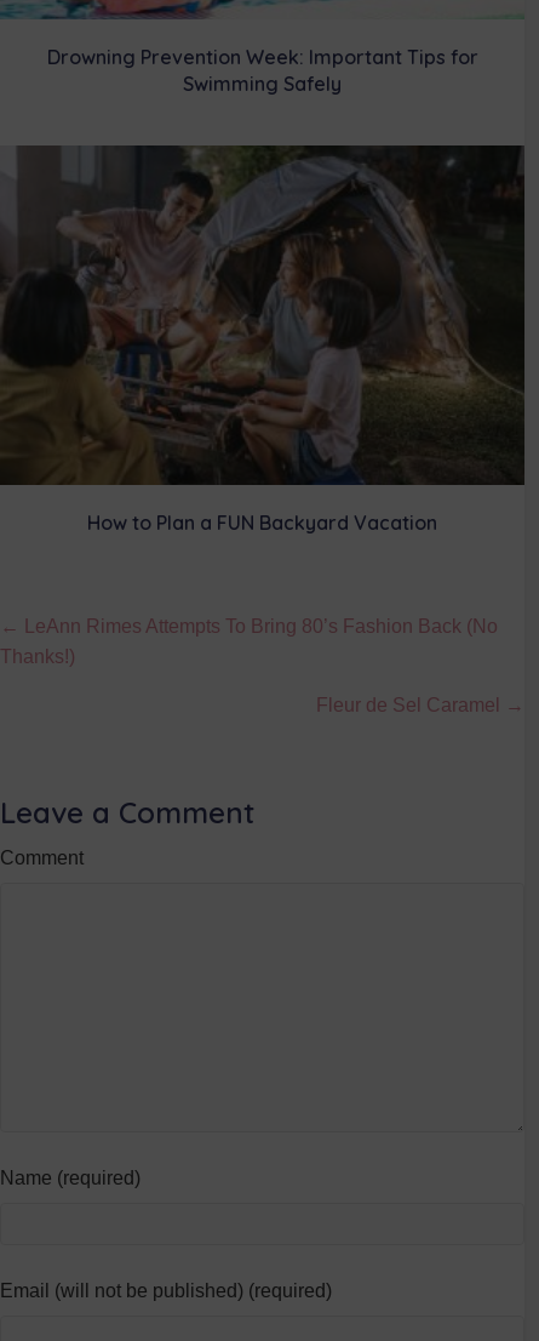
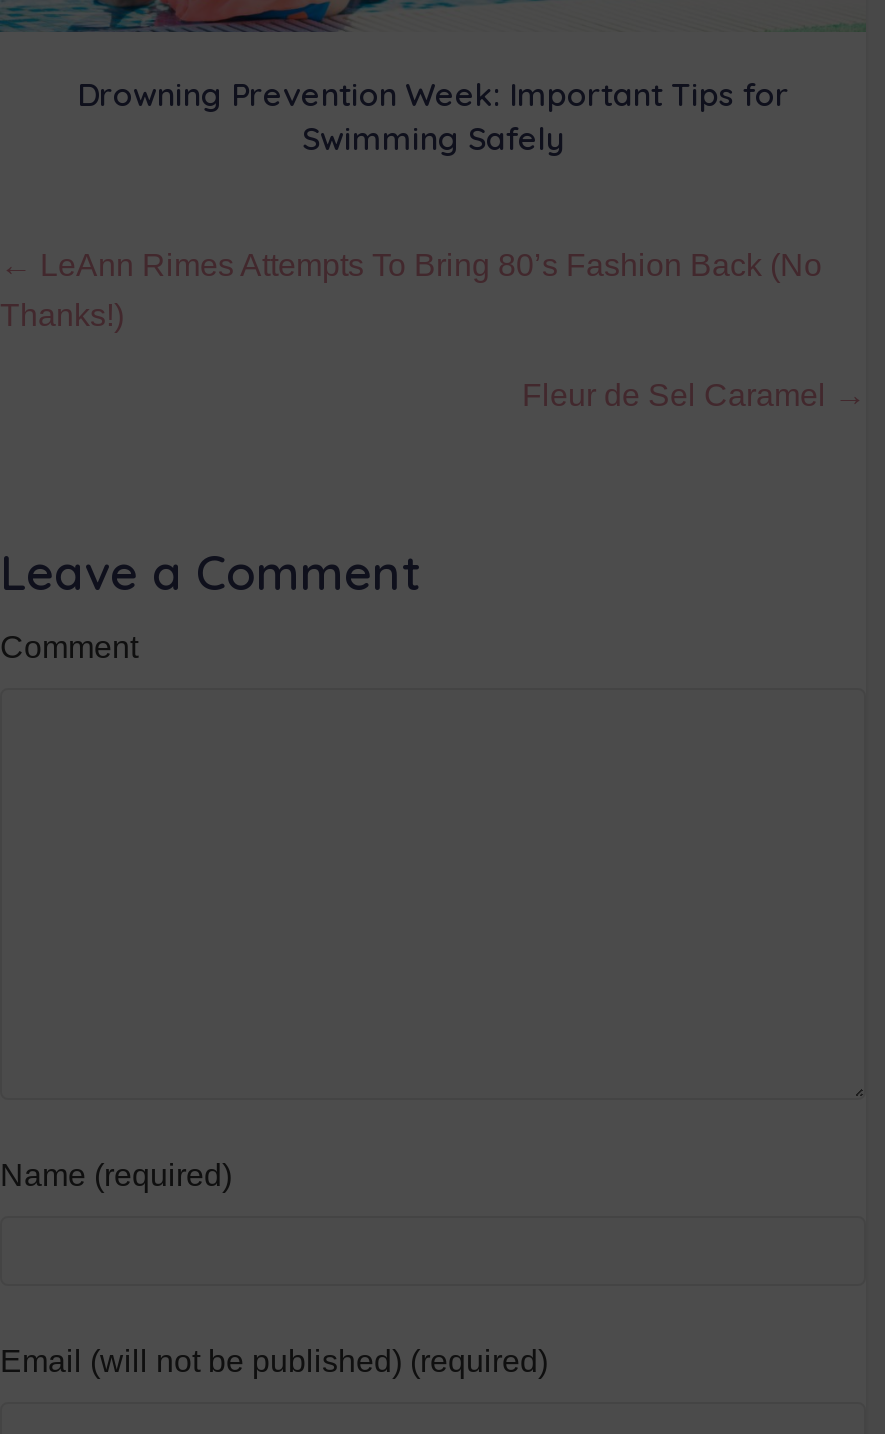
[4,144,526,535] [image] | How to Plan a FUN Backyard Vacation -> none

